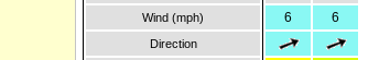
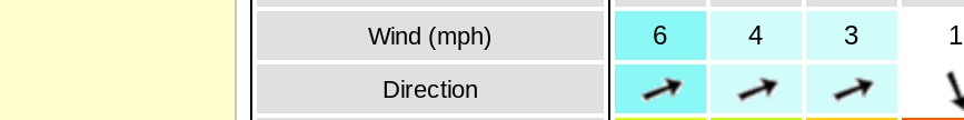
[332,10,339,25] 6 -> [748,20,964,51] 4 | 3 | 1

